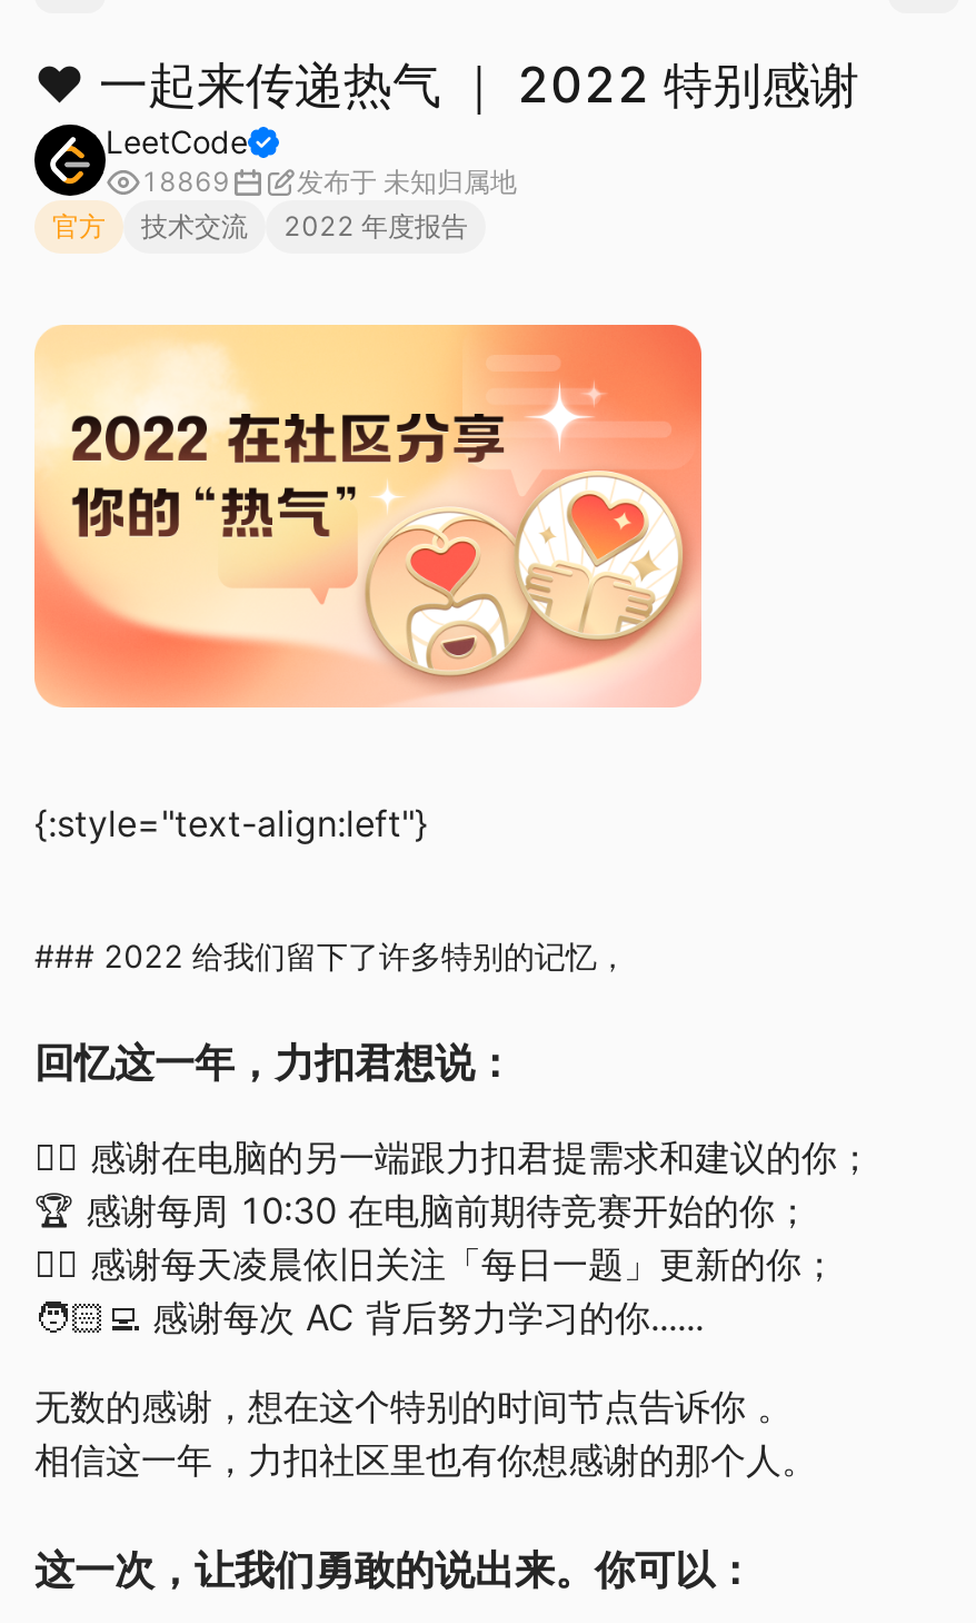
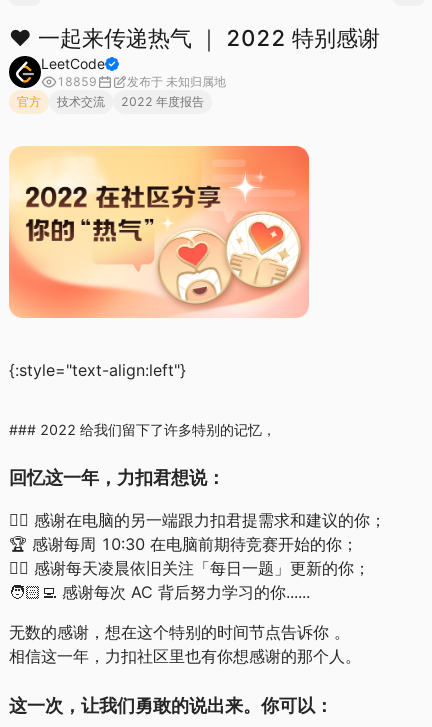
[141,165,517,198] 18869 发布于未知归属地 -> [57,74,226,89] 18859 发布于未知归属地

